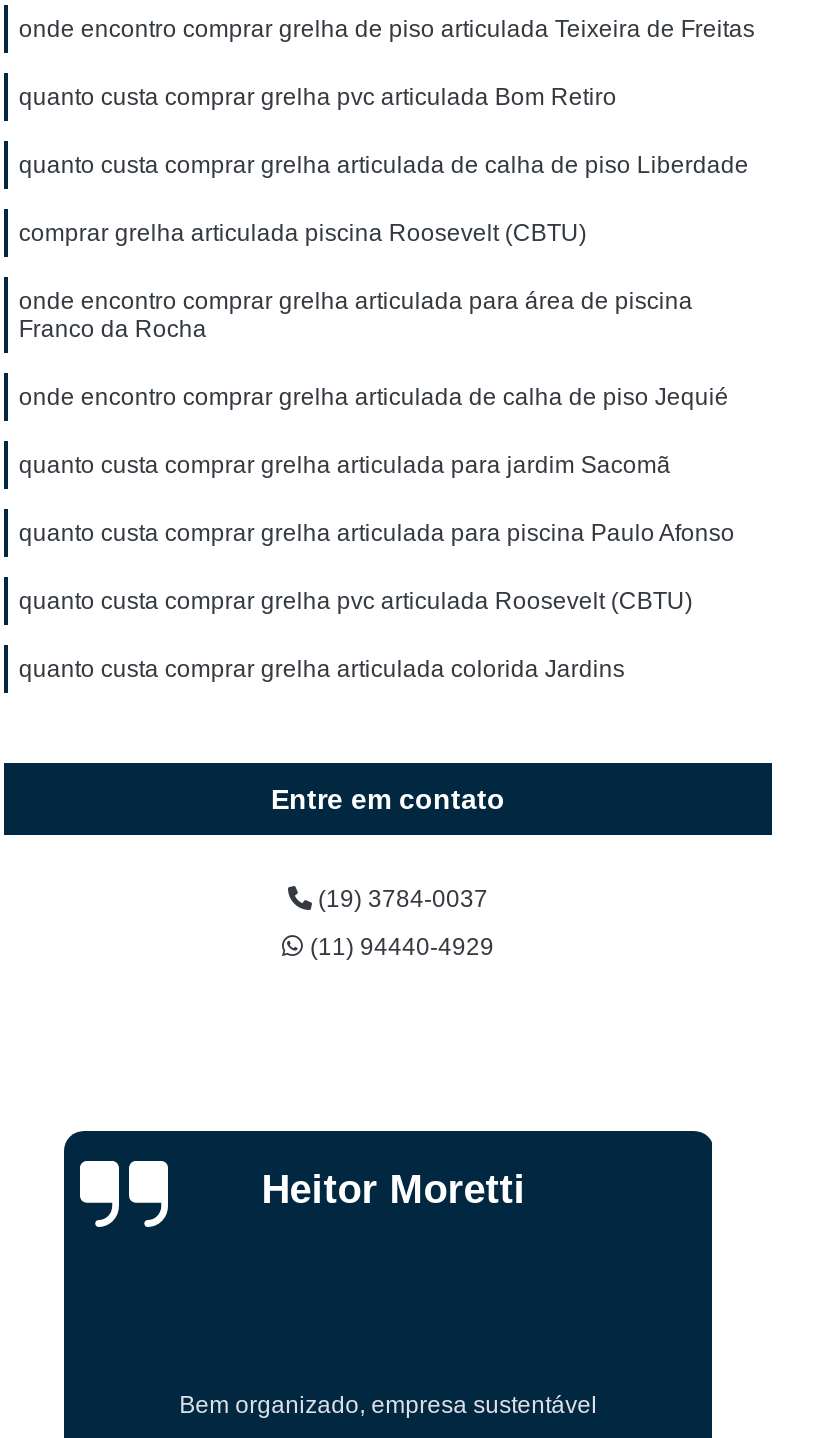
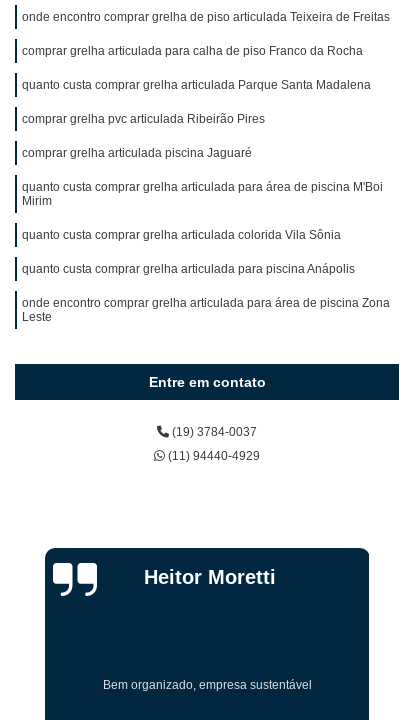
[19,83,749,683] quanto custa comprar grelha pvc articulada Bom Retiro | quanto custa comprar grelha articulada de calha de piso Liberdade | comprar grelha articulada piscina Roosevelt (CBTU) | onde encontro comprar grelha articulada para área de piscina | Franco da Rocha | onde encontro comprar grelha articulada de calha de piso Jequié | quanto custa comprar grelha articulada para jardim Sacomã | quanto custa comprar grelha articulada para piscina Paulo Afonso | quanto custa comprar grelha pvc articulada Roosevelt (CBTU) | quanto custa comprar grelha articulada colorida Jardins -> [22,44,390,324] comprar grelha articulada para calha de piso Franco da Rocha | quanto custa comprar grelha articulada Parque Santa Madalena | comprar grelha pvc articulada Ribeirão Pires | comprar grelha articulada piscina Jaguaré | quanto custa comprar grelha articulada para área de piscina M'Boi | Mirim | quanto custa comprar grelha articulada colorida Vila Sônia | quanto custa comprar grelha articulada para piscina Anápolis | onde encontro comprar grelha articulada para área de piscina Zona | Leste

